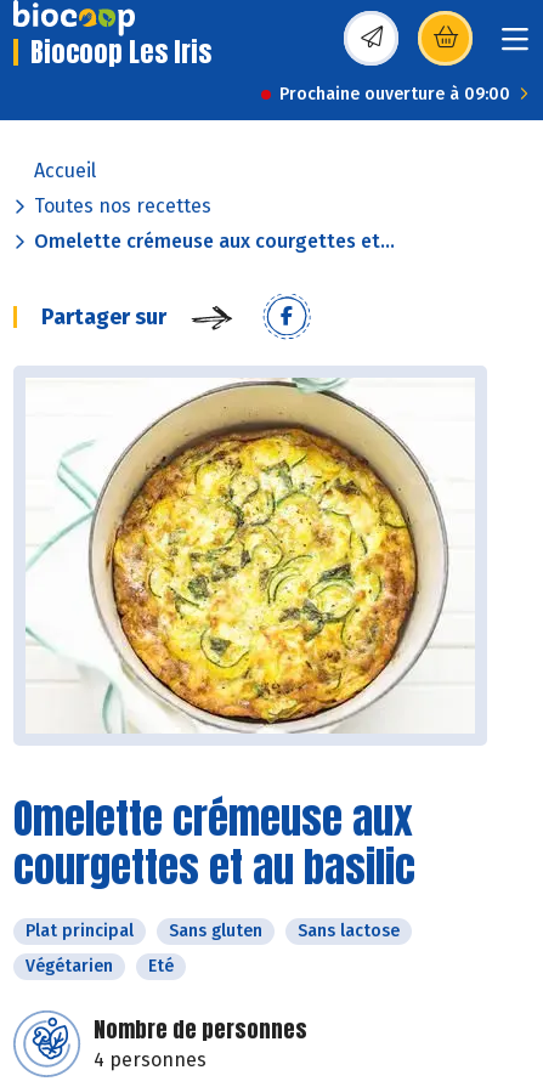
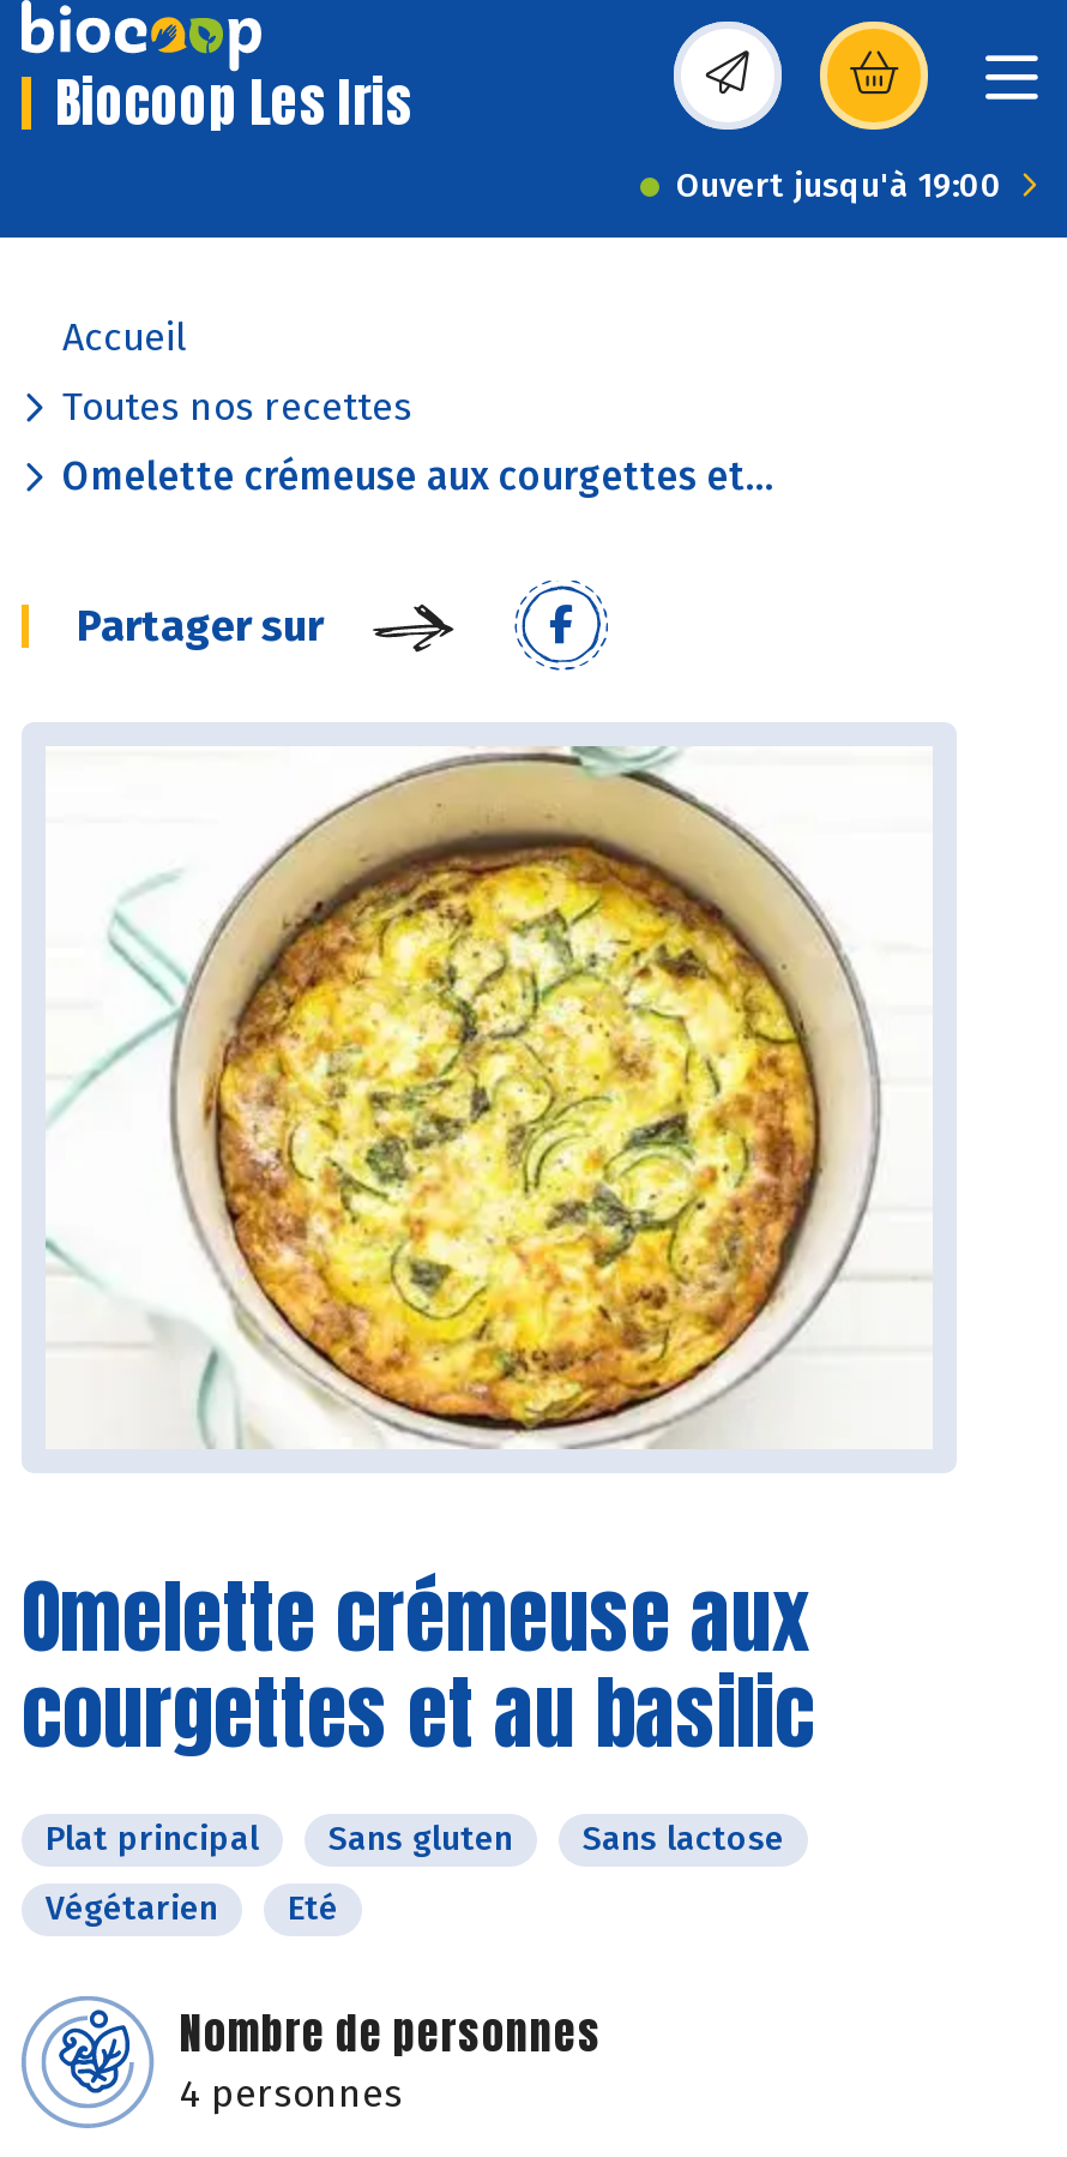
[279,84,510,104] Prochaine ouverture à 09:00 -> [676,166,1002,206] Ouvert jusqu'à 19:00

